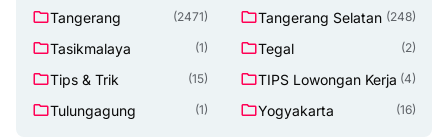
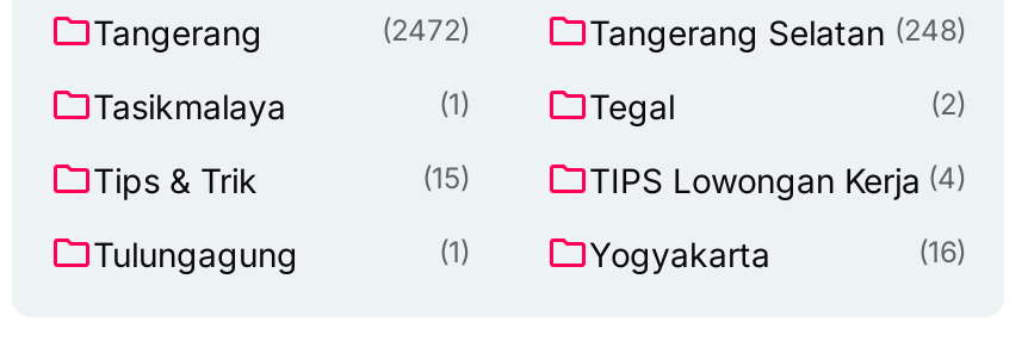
[173,9,208,24] (2471) -> [382,12,470,48] (2472)

